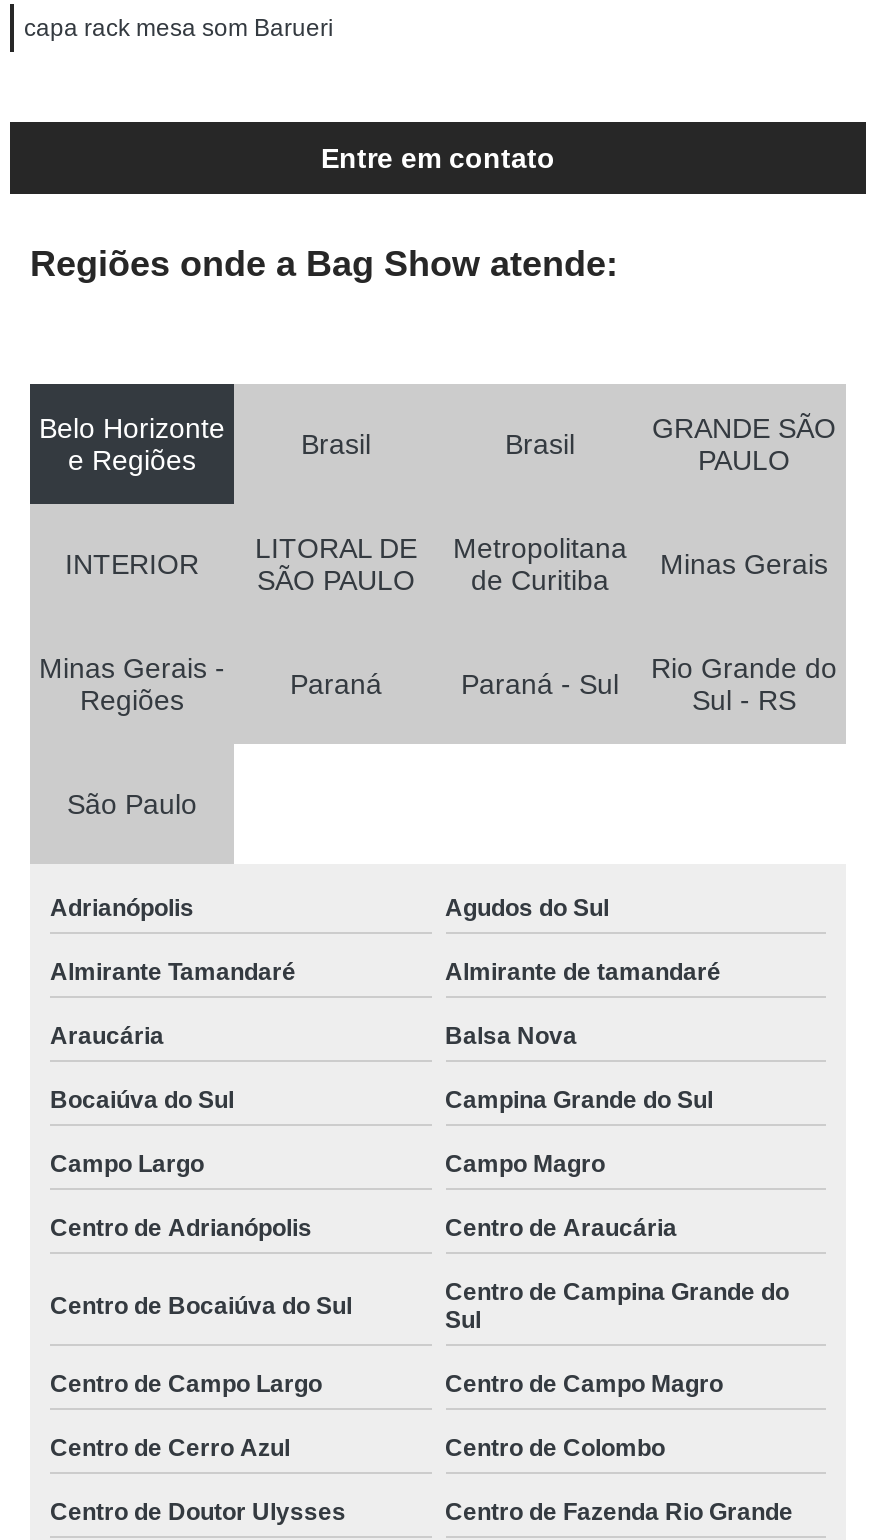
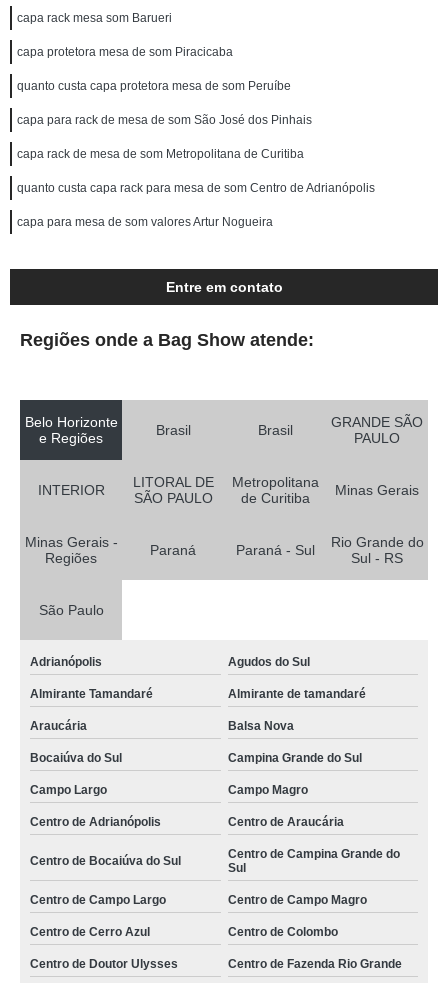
none -> [17,45,375,229] capa protetora mesa de som Piracicaba | quanto custa capa protetora mesa de som Peruíbe | capa para rack de mesa de som São José dos Pinhais | capa rack de mesa de som Metropolitana de Curitiba | quanto custa capa rack para mesa de som Centro de Adrianópolis | capa para mesa de som valores Artur Nogueira

